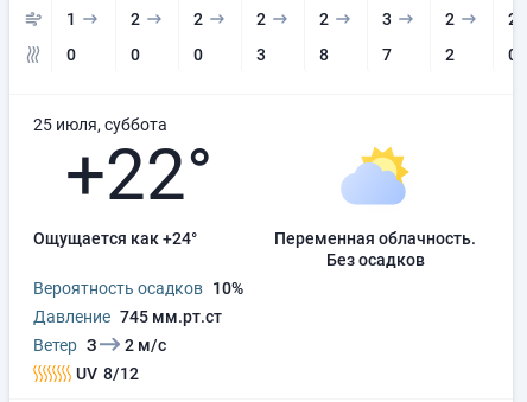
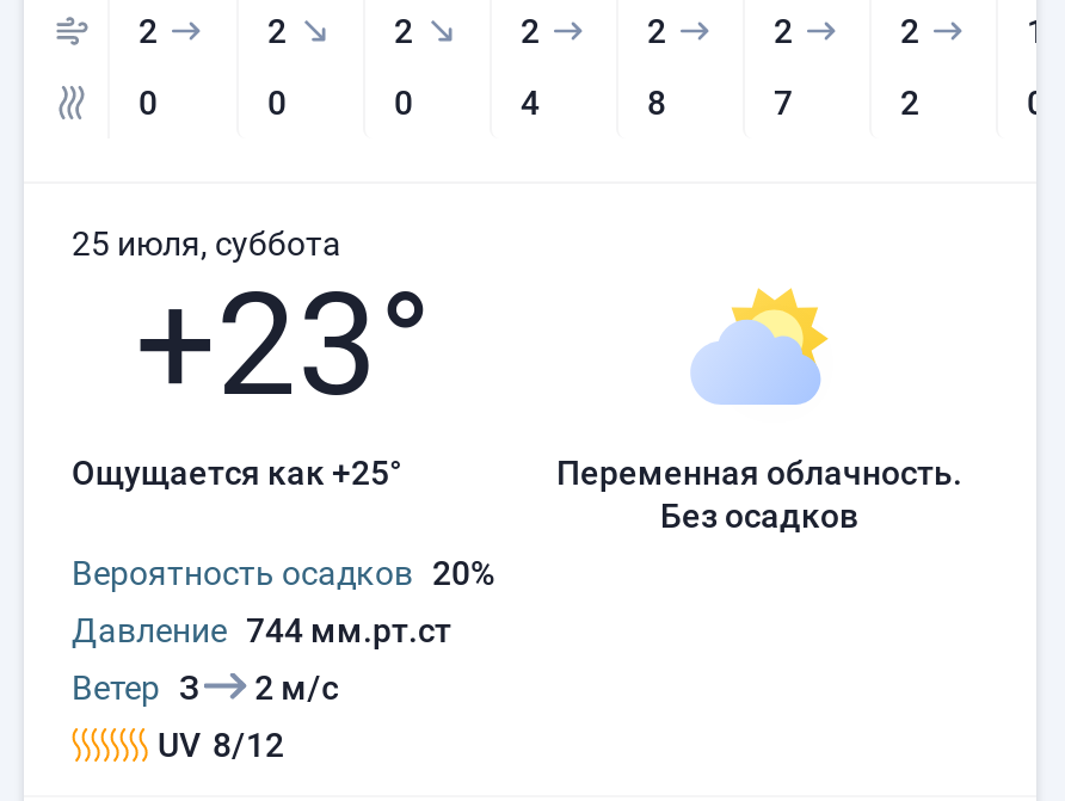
[66,9,76,28] 1 -> [138,12,158,50] 2
[382,9,392,28] 3 -> [774,12,793,50] 2
[508,9,518,28] 2 -> [1027,12,1046,50] 1
[256,45,266,64] 3 -> [521,84,540,122] 4
[65,133,212,217] +22° -> [135,260,431,430] +23°
[33,229,197,248] Ощущается как +24° -> [72,454,401,492] Ощущается как +25°
[33,279,243,298] Вероятность осадков 10% -> [72,554,494,592] Вероятность осадков 20%
[33,307,222,326] Давление 745 мм.рт.ст -> [72,611,451,649] Давление 744 мм.рт.ст

